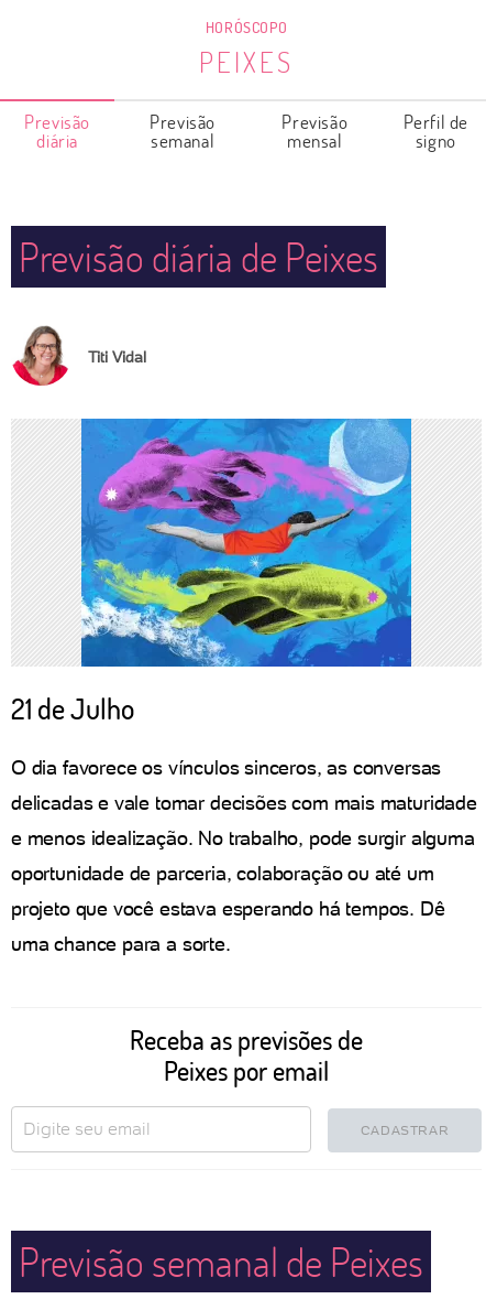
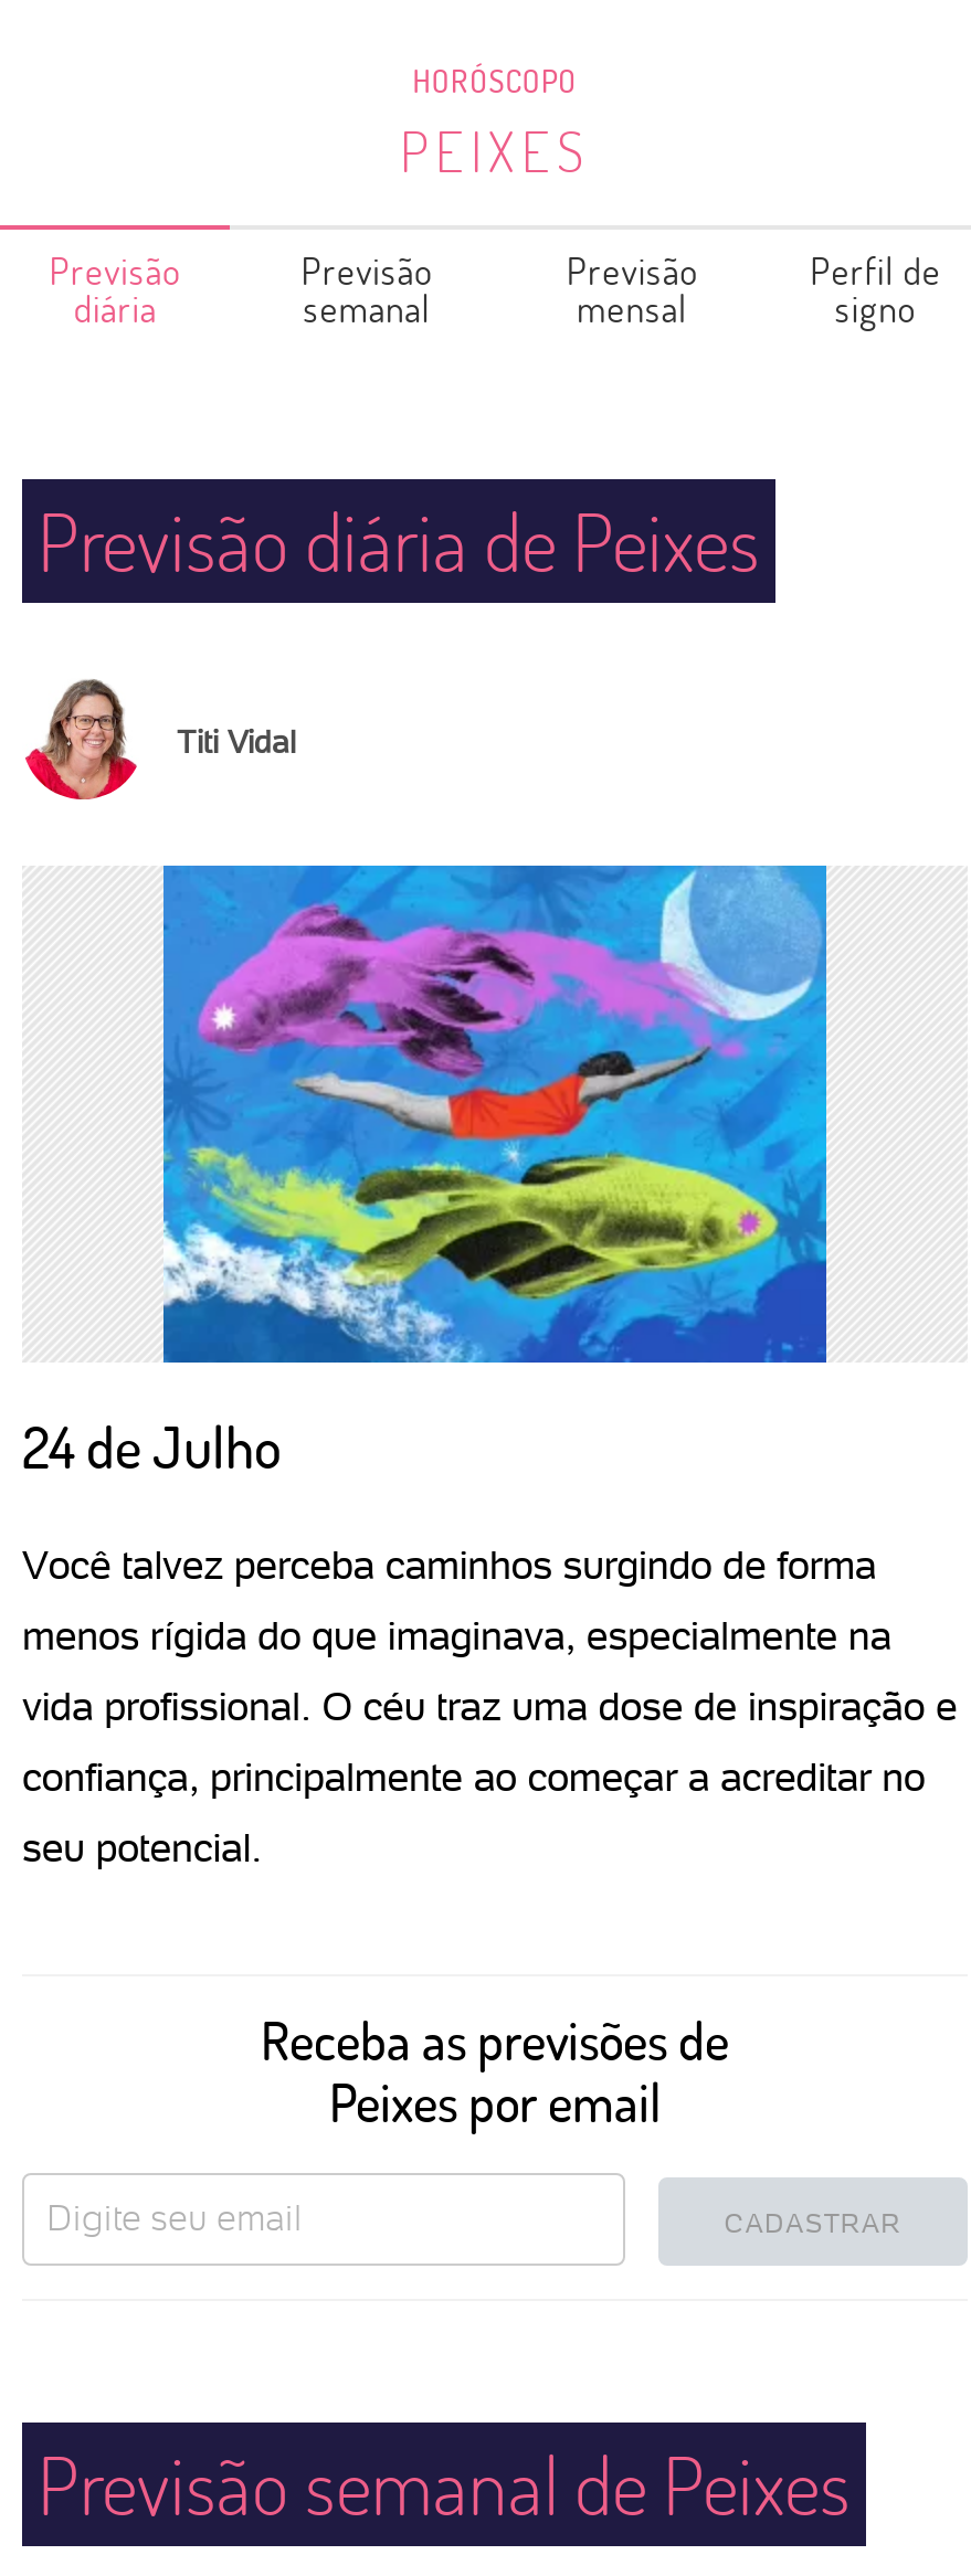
[11,690,477,955] 21 de Julho | O dia favorece os vínculos sinceros, as conversas | delicadas e vale tomar decisões com mais maturidade | e menos idealização. No trabalho, pode surgir alguma | oportunidade de parceria, colaboração ou até um | projeto que você estava esperando há tempos. Dê | uma chance para a sorte. -> [22,1409,957,1873] 24 de Julho | Você talvez perceba caminhos surgindo de forma | menos rígida do que imaginava, especialmente na | vida profissional. O céu traz uma dose de inspiração e | confiança, principalmente ao começar a acreditar no | seu potencial.

